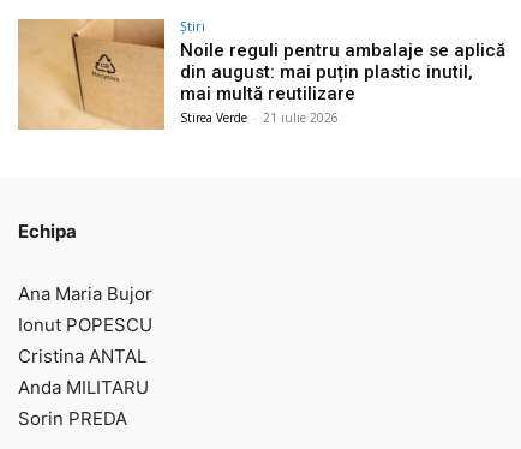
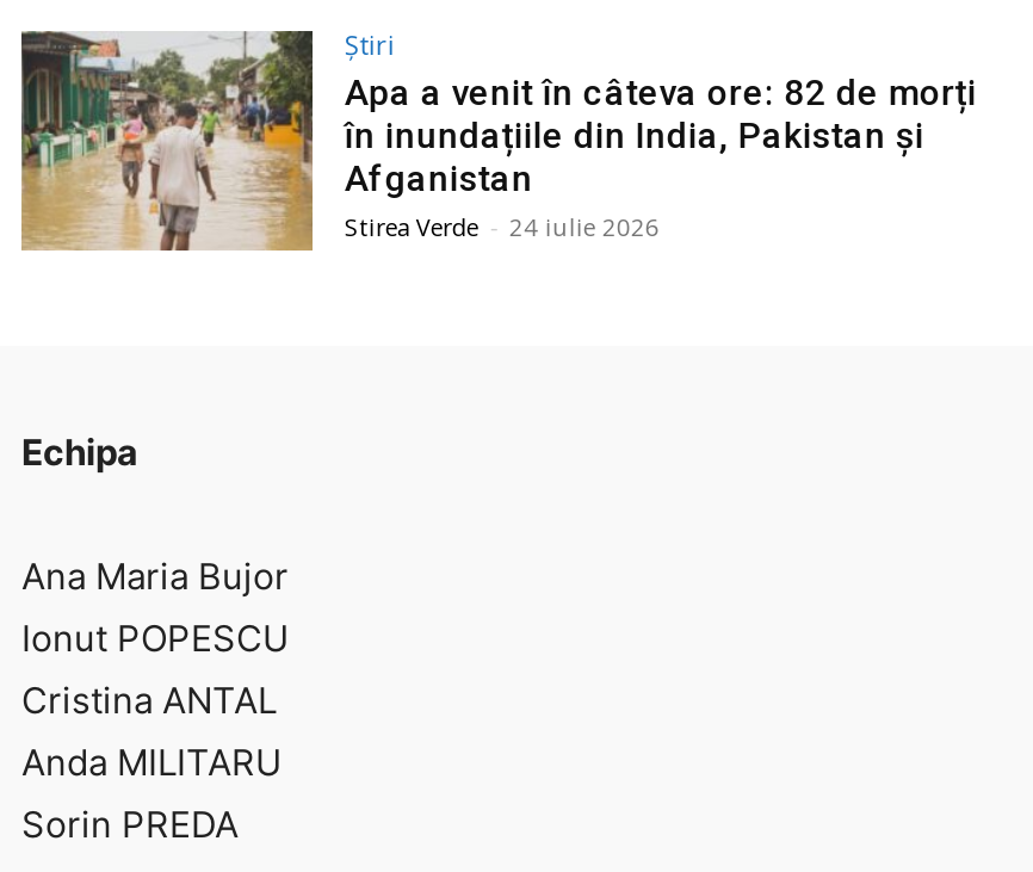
[17,18,506,130] [image] | Noile reguli pentru ambalaje se aplică | din august: mai puțin plastic inutil, | mai multă reutilizare | Stirea Verde - 21 iulie 2026 -> [19,29,977,253] [image] | Apa a venit în câteva ore: 82 de morți | în inundațiile din India, Pakistan și | Afganistan | Stirea Verde - 24 iulie 2026

